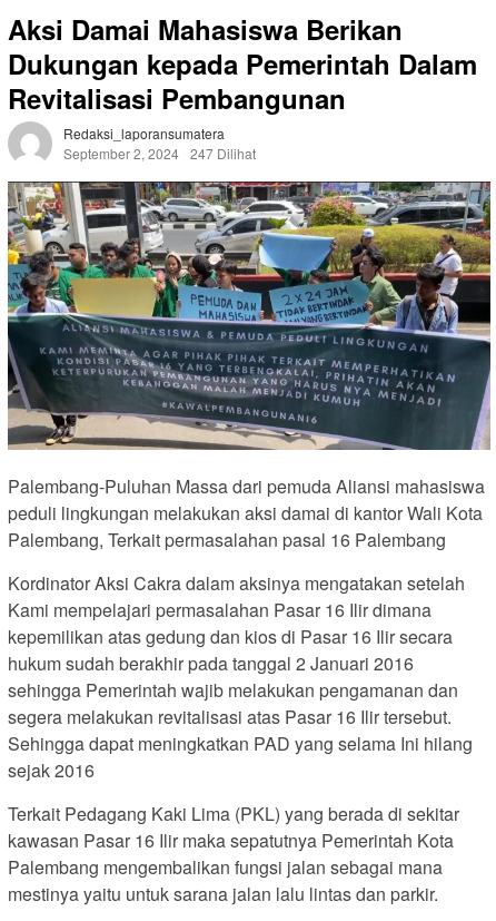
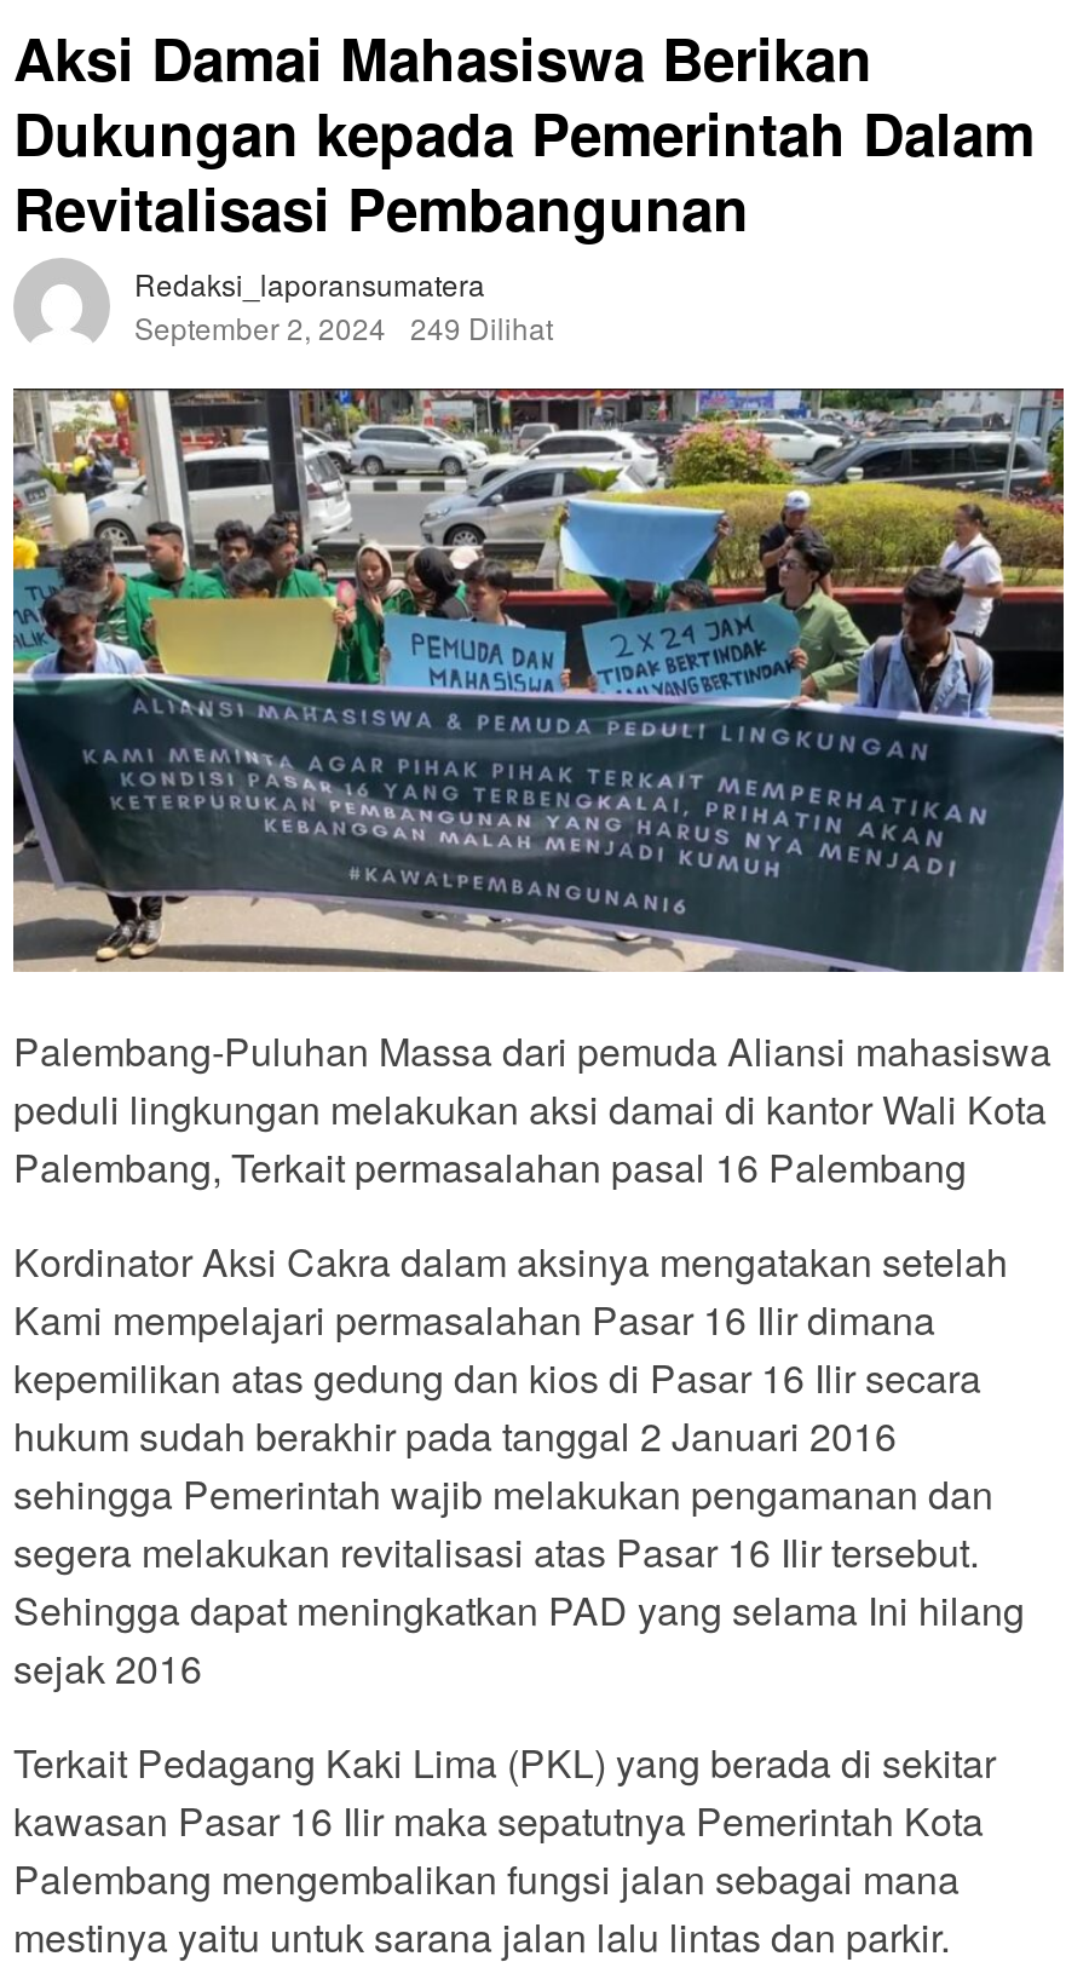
[63,143,256,162] September 2, 2024 247 Dilihat -> [134,305,553,346] September 2, 2024 249 Dilihat

